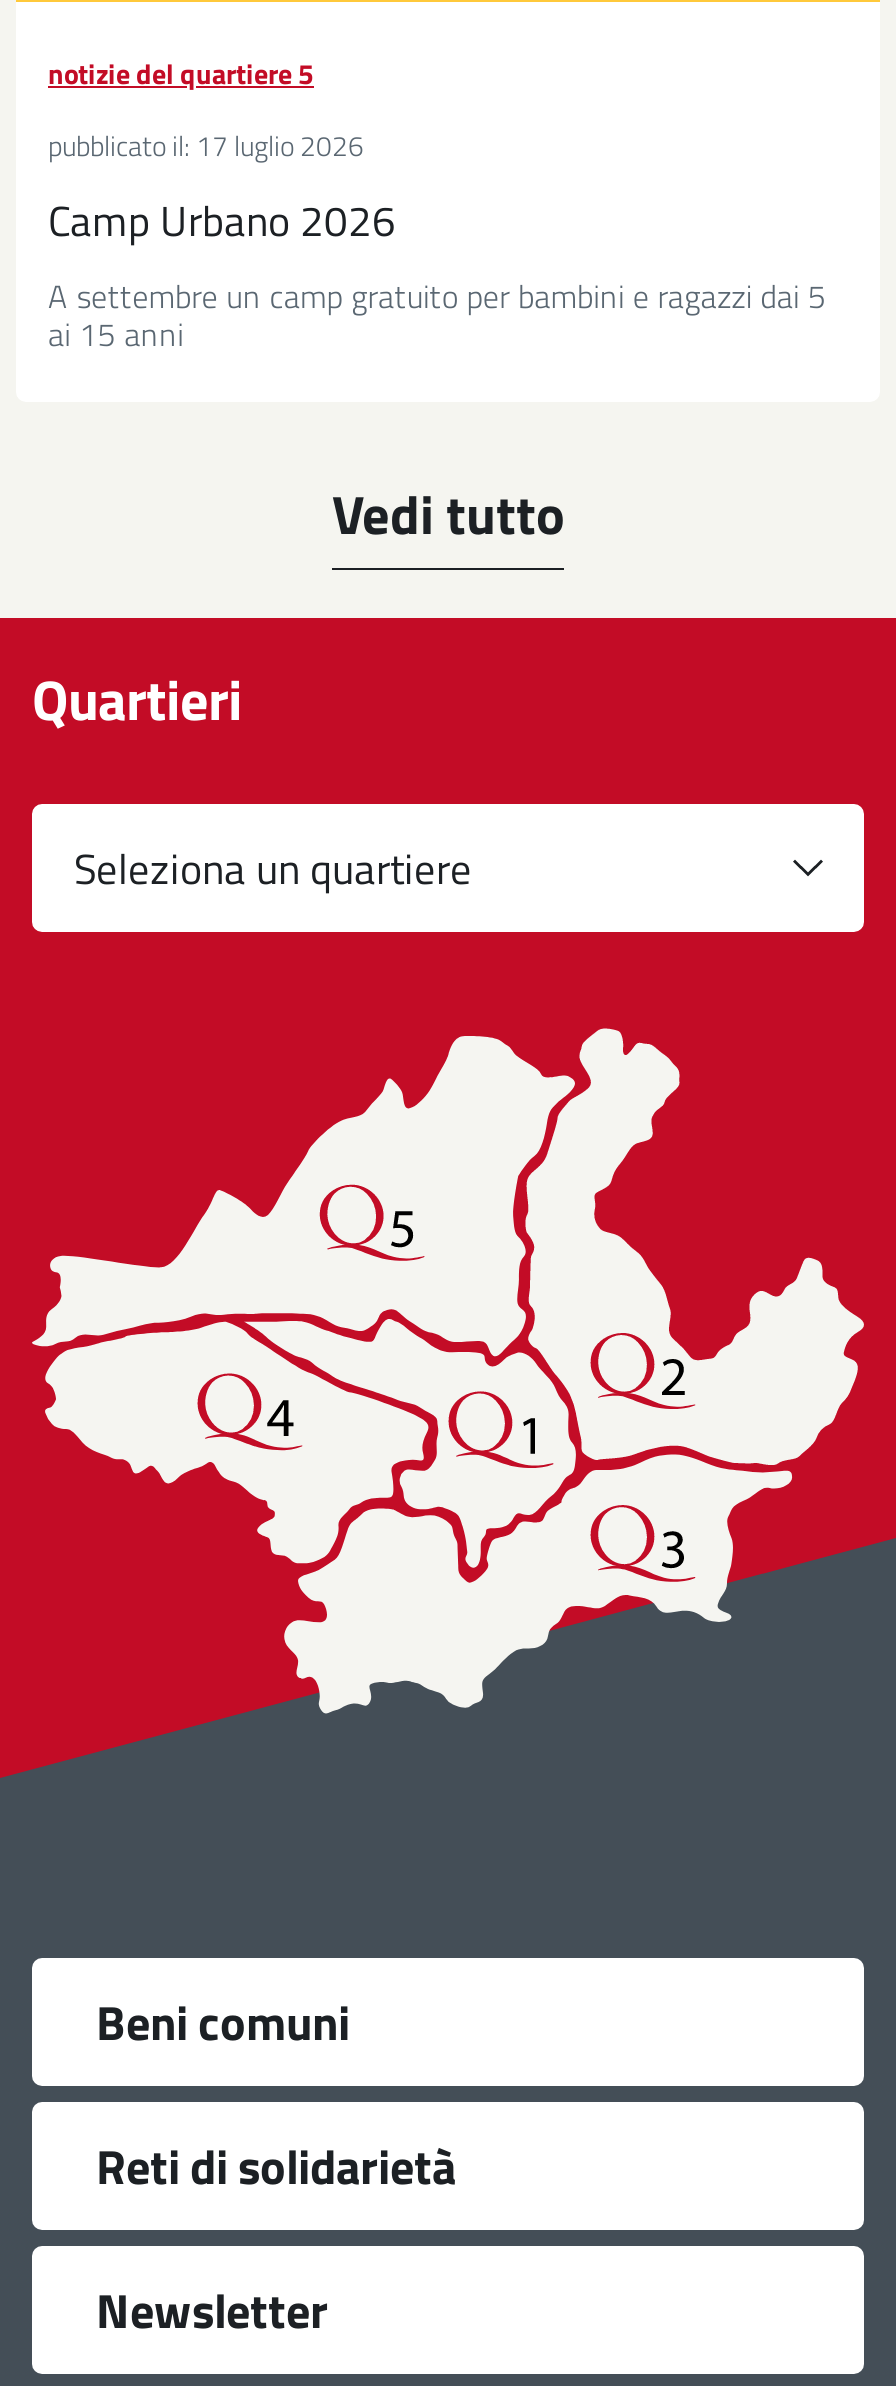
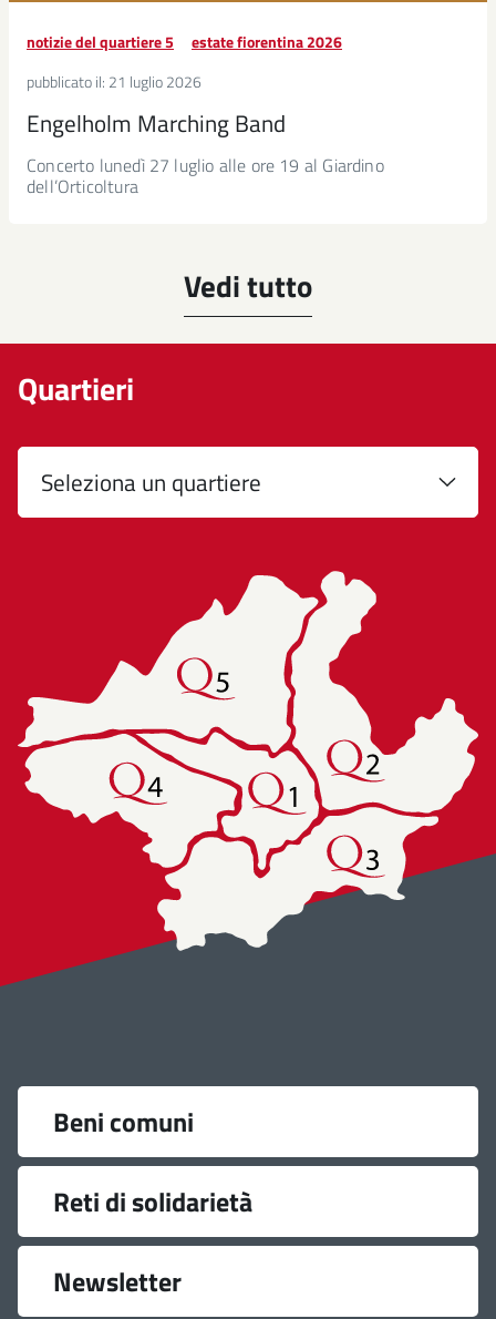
[48,124,826,358] pubblicato il: 17 luglio 2026 | Camp Urbano 2026 | A settembre un camp gratuito per bambini e ragazzi dai 5 | ai 15 anni -> [27,30,384,200] estate fiorentina 2026 | pubblicato il: 21 luglio 2026 | Engelholm Marching Band | Concerto lunedì 27 luglio alle ore 19 al Giardino | dell’Orticoltura

